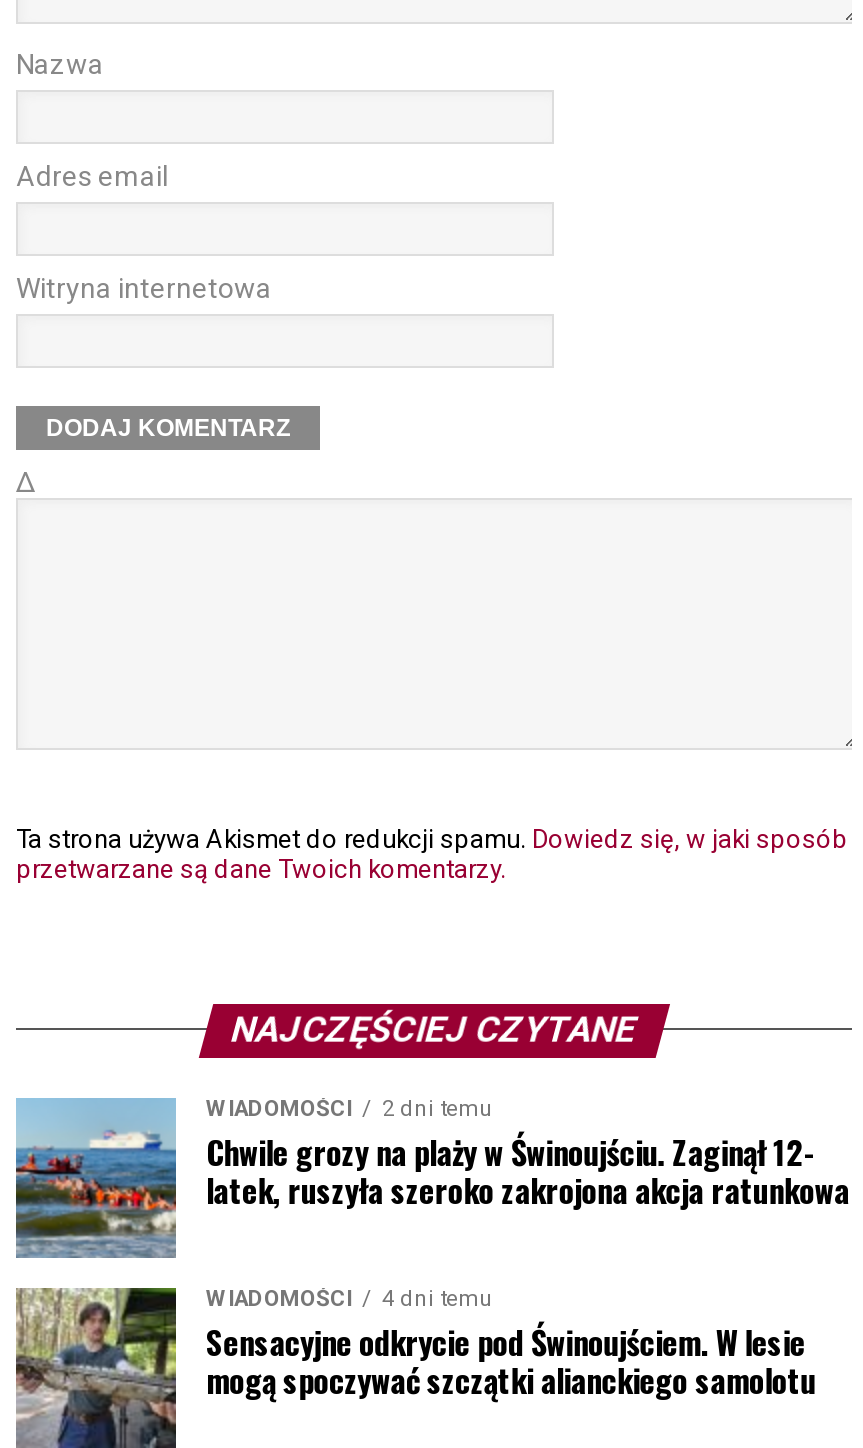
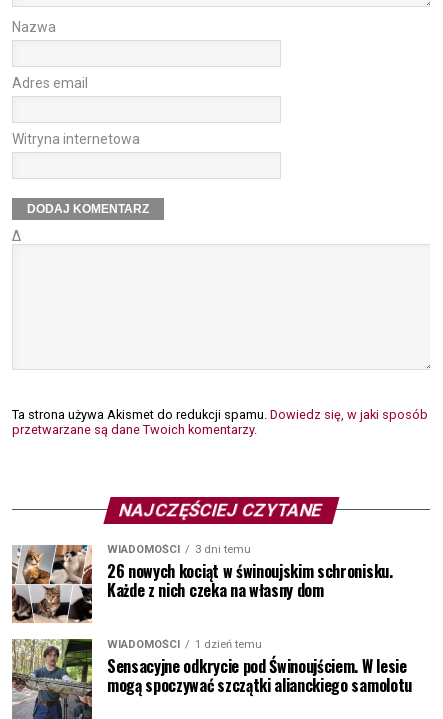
[14,1096,849,1260] [image] | 2 dni temu | Chwile grozy na plaży w Świnoujściu. Zaginął 12- | latek, ruszyła szeroko zakrojona akcja ratunkowa -> [11,543,393,624] [image] | 3 dni temu | 26 nowych kociąt w świnoujskim schronisku. | Każde z nich czeka na własny dom
[206,1286,494,1312] WIADOMOŚCI 4 dni temu -> [107,638,262,651] WIADOMOŚCI 1 dzień temu

